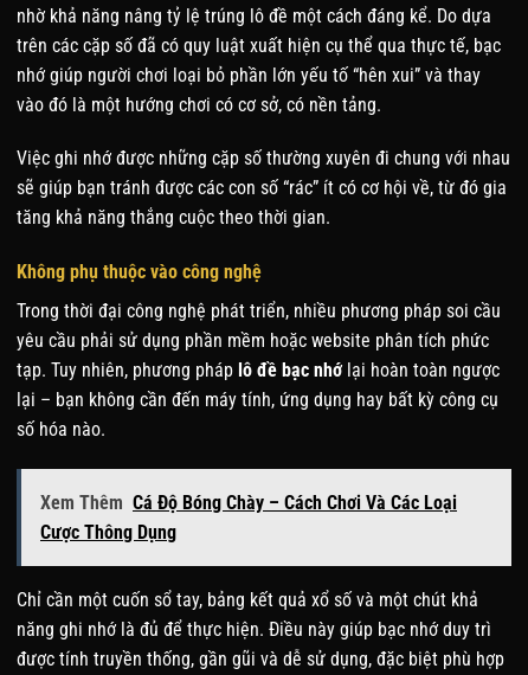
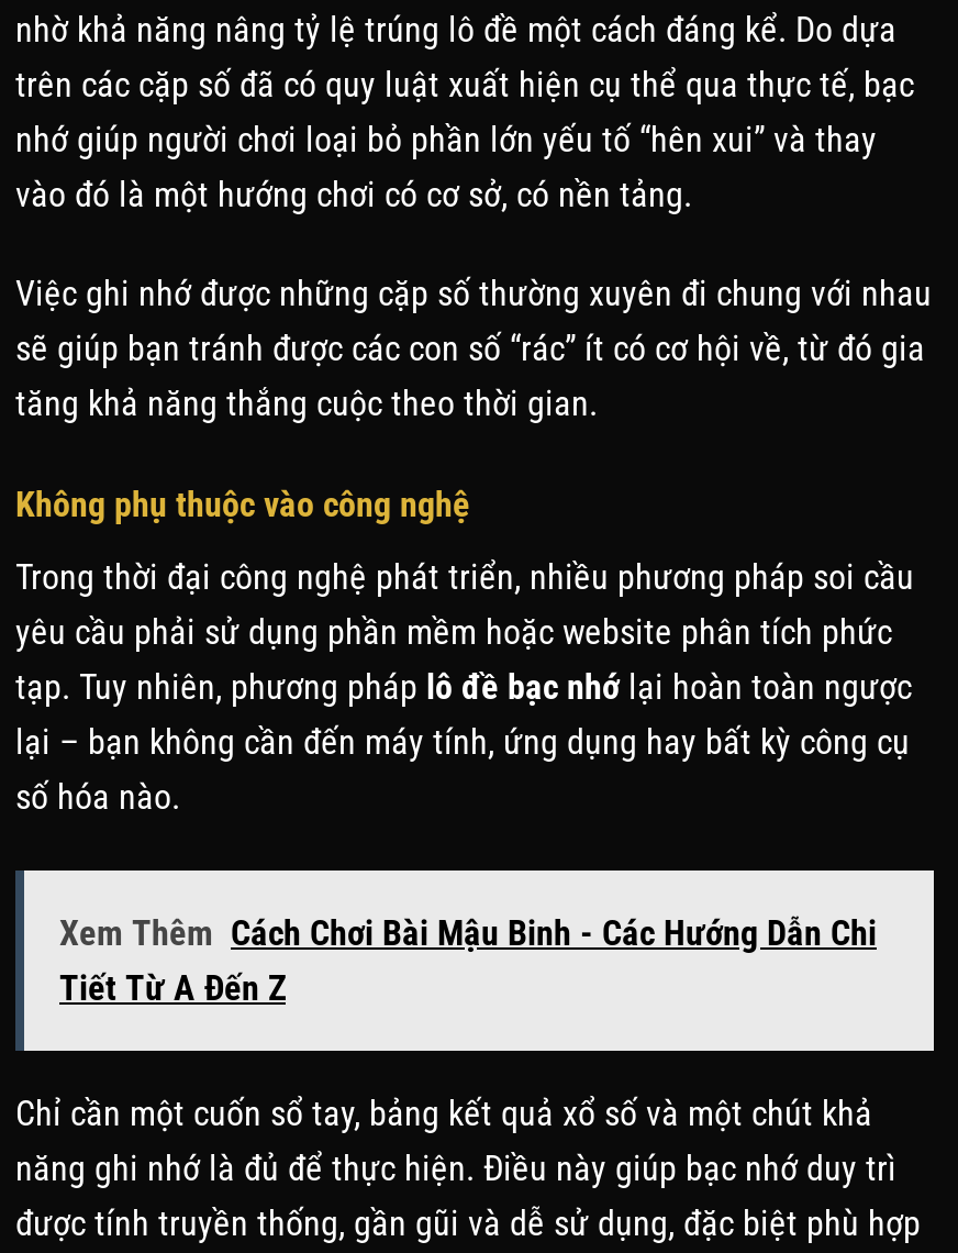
[40,491,457,544] Xem Thêm Cá Độ Bóng Chày – Cách Chơi Và Các Loại | Cược Thông Dụng -> [59,912,877,1009] Xem Thêm Cách Chơi Bài Mậu Binh - Các Hướng Dẫn Chi | Tiết Từ A Đến Z

